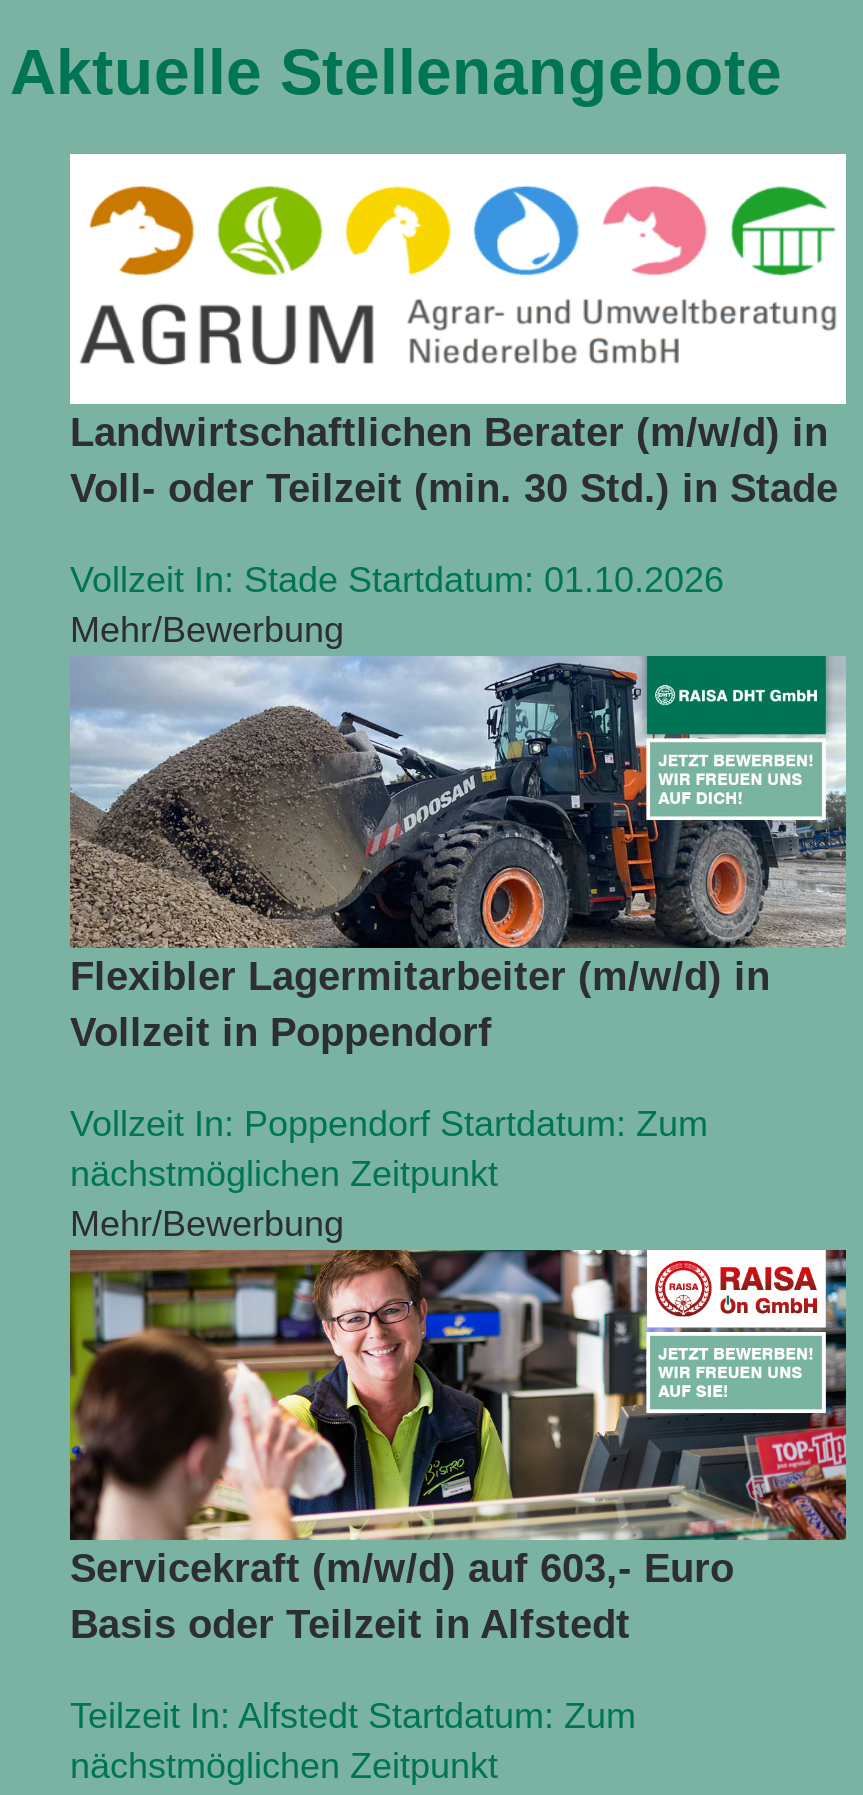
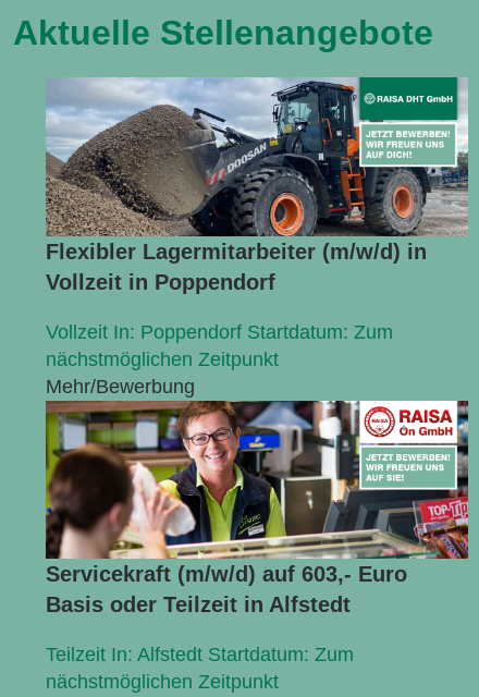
[68,152,848,651] [image] | Landwirtschaftlichen Berater (m/w/d) in | Voll- oder Teilzeit (min. 30 Std.) in Stade | Vollzeit In: Stade Startdatum: 01.10.2026 | Mehr/Bewerbung -> none

